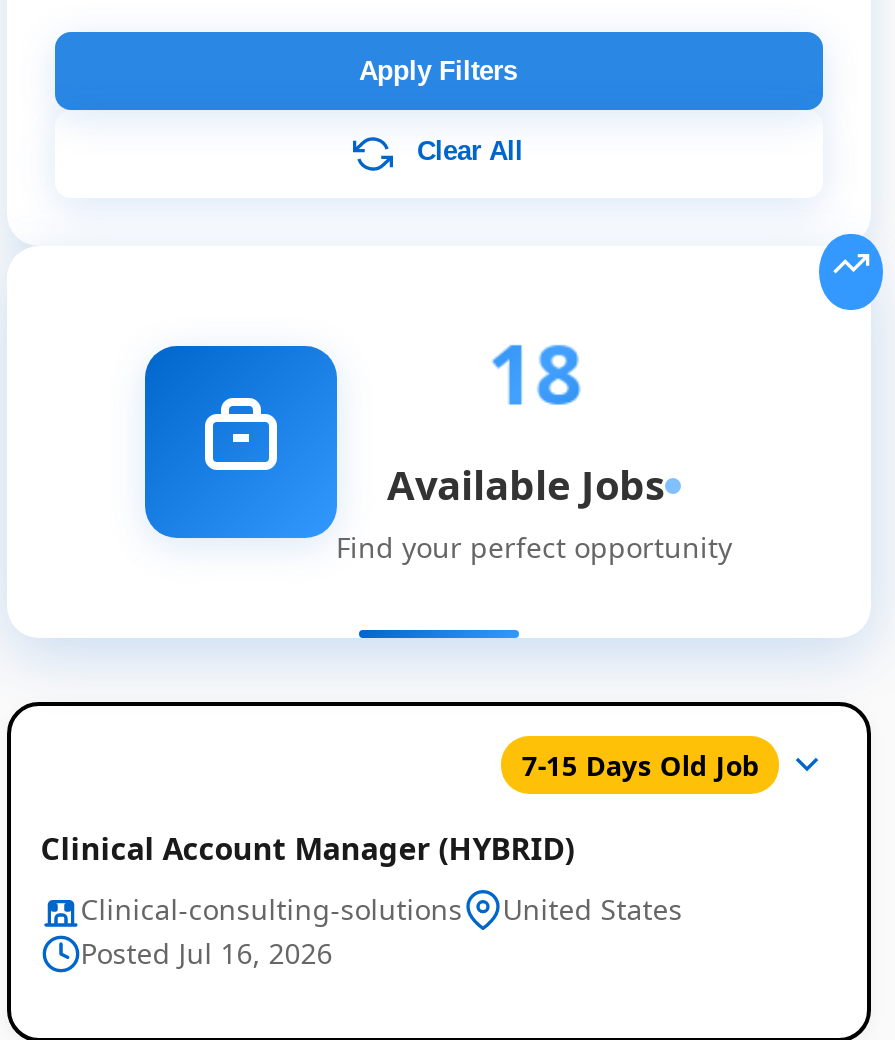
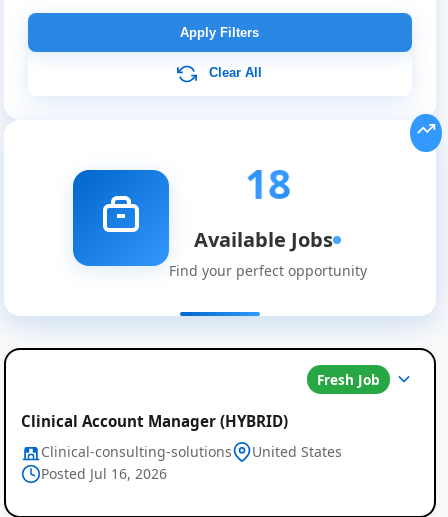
[522,745,760,783] 7-15 Days Old Job -> [317,370,380,389] Fresh Job

